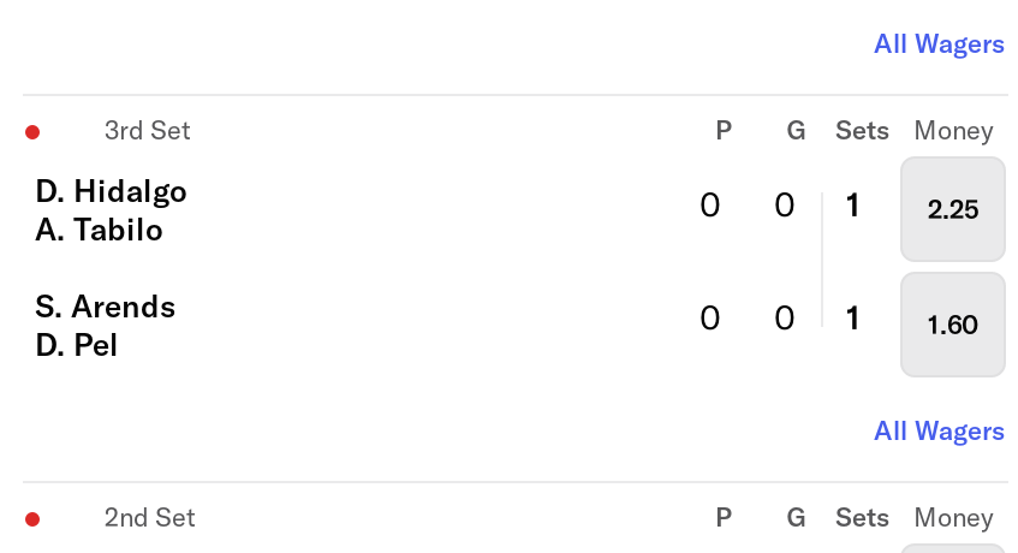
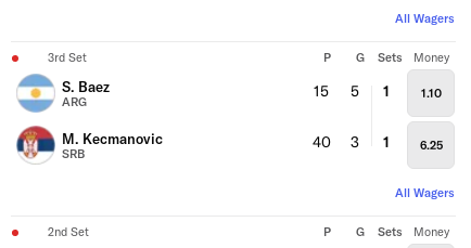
[35,171,186,248] D. Hidalgo | A. Tabilo -> [62,77,110,109] S. Baez | ARG
[699,183,721,226] 0 -> [314,81,329,101] 15
[774,183,796,226] 0 -> [351,81,359,101] 5
[928,191,978,225] 2.25 -> [421,85,441,100] 1.10
[35,286,177,363] S. Arends | D. Pel -> [62,129,163,161] M. Kecmanovic | SRB
[699,296,721,339] 0 -> [312,132,330,152] 40
[774,296,796,339] 0 -> [351,132,359,152] 3
[928,307,978,340] 1.60 -> [419,137,442,152] 6.25

